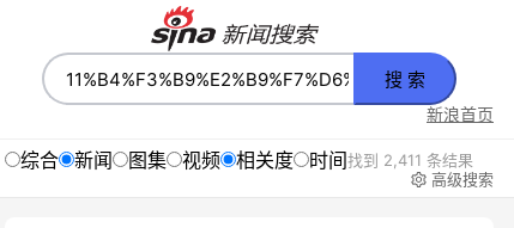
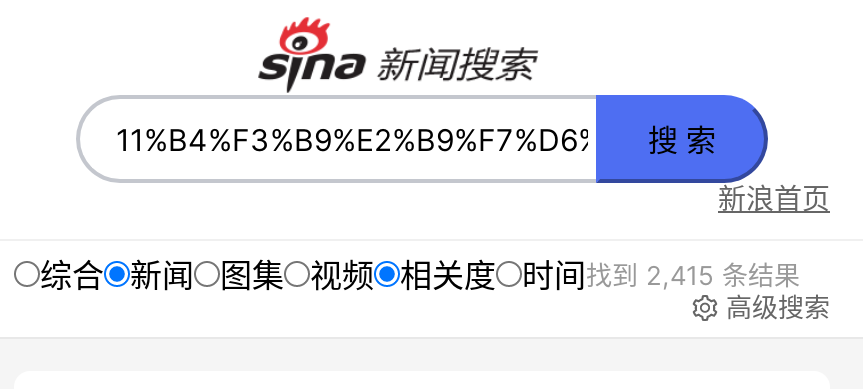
[309,148,473,172] 时间找到 2,411 条结果 -> [522,255,800,295] 时间找到 2,415 条结果

